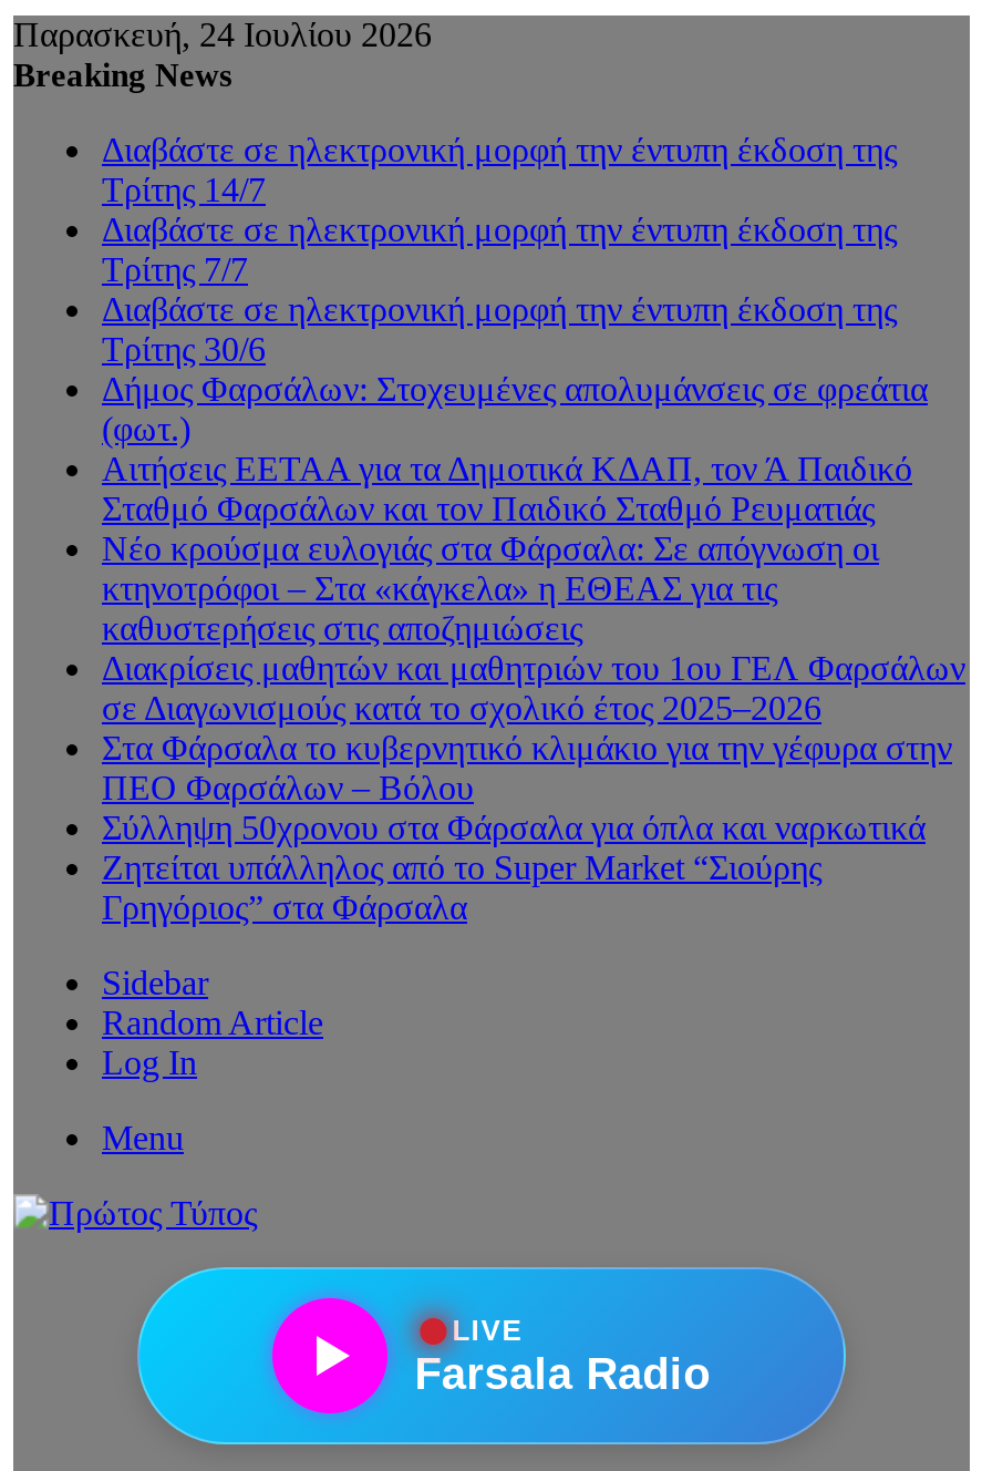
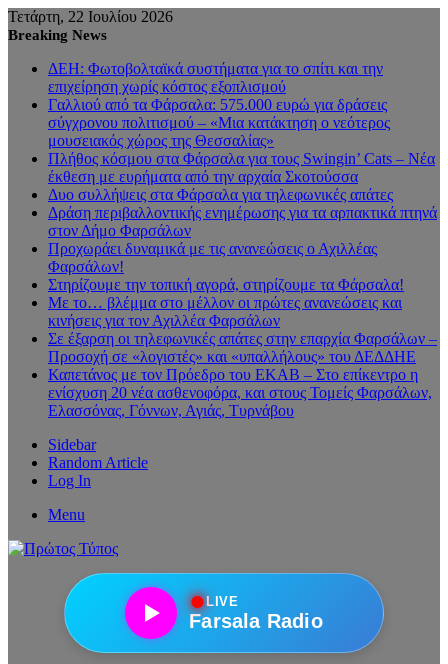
[13,16,432,53] Παρασκευή, 24 Ιουλίου 2026 -> [8,8,173,25] Τετάρτη, 22 Ιουλίου 2026
[102,131,965,926] Διαβάστε σε ηλεκτρονική μορφή την έντυπη έκδοση της | Τρίτης 14/7 | Διαβάστε σε ηλεκτρονική μορφή την έντυπη έκδοση της | Τρίτης 7/7 | Διαβάστε σε ηλεκτρονική μορφή την έντυπη έκδοση της | Τρίτης 30/6 | Δήμος Φαρσάλων: Στοχευμένες απολυμάνσεις σε φρεάτια | (φωτ.) | Αιτήσεις ΕΕΤΑΑ για τα Δημοτικά ΚΔΑΠ, τον Ά Παιδικό | Σταθμό Φαρσάλων και τον Παιδικό Σταθμό Ρευματιάς | Νέο κρούσμα ευλογιάς στα Φάρσαλα: Σε απόγνωση οι | κτηνοτρόφοι – Στα «κάγκελα» η ΕΘΕΑΣ για τις | καθυστερήσεις στις αποζημιώσεις | Διακρίσεις μαθητών και μαθητριών του 1ου ΓΕΛ Φαρσάλων | σε Διαγωνισμούς κατά το σχολικό έτος 2025–2026 | Στα Φάρσαλα το κυβερνητικό κλιμάκιο για την γέφυρα στην | ΠΕΟ Φαρσάλων – Βόλου | Σύλληψη 50χρονου στα Φάρσαλα για όπλα και ναρκωτικά | Ζητείται υπάλληλος από το Super Market “Σιούρης | Γρηγόριος” στα Φάρσαλα -> [48,60,437,419] ΔΕΗ: Φωτοβολταϊκά συστήματα για το σπίτι και την | επιχείρηση χωρίς κόστος εξοπλισμού | Γαλλιού από τα Φάρσαλα: 575.000 ευρώ για δράσεις | σύγχρονου πολιτισμού – «Μια κατάκτηση ο νεότερος | μουσειακός χώρος της Θεσσαλίας» | Πλήθος κόσμου στα Φάρσαλα για τους Swingin’ Cats – Νέα | έκθεση με ευρήματα από την αρχαία Σκοτούσσα | Δυο συλλήψεις στα Φάρσαλα για τηλεφωνικές απάτες | Δράση περιβαλλοντικής ενημέρωσης για τα αρπακτικά πτηνά | στον Δήμο Φαρσάλων | Προχωράει δυναμικά με τις ανανεώσεις ο Αχιλλέας | Φαρσάλων! | Στηρίζουμε την τοπική αγορά, στηρίζουμε τα Φάρσαλα! | Με το… βλέμμα στο μέλλον οι πρώτες ανανεώσεις και | κινήσεις για τον Αχιλλέα Φαρσάλων | Σε έξαρση οι τηλεφωνικές απάτες στην επαρχία Φαρσάλων – | Προσοχή σε «λογιστές» και «υπαλλήλους» του ΔΕΔΔΗΕ | Καπετάνος με τον Πρόεδρο του ΕΚΑΒ – Στο επίκεντρο η | ενίσχυση 20 νέα ασθενοφόρα, και στους Τομείς Φαρσάλων, | Ελασσόνας, Γόννων, Αγιάς, Τυρνάβου

